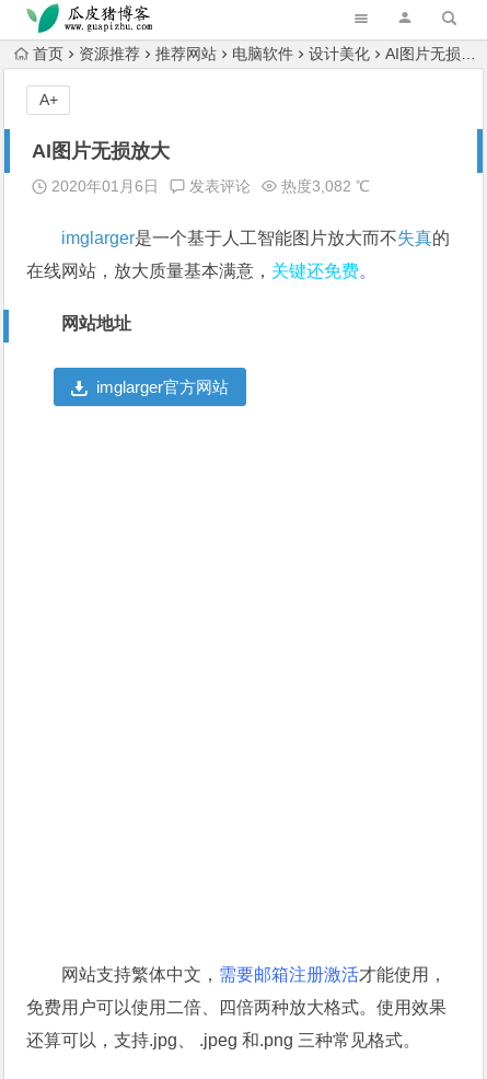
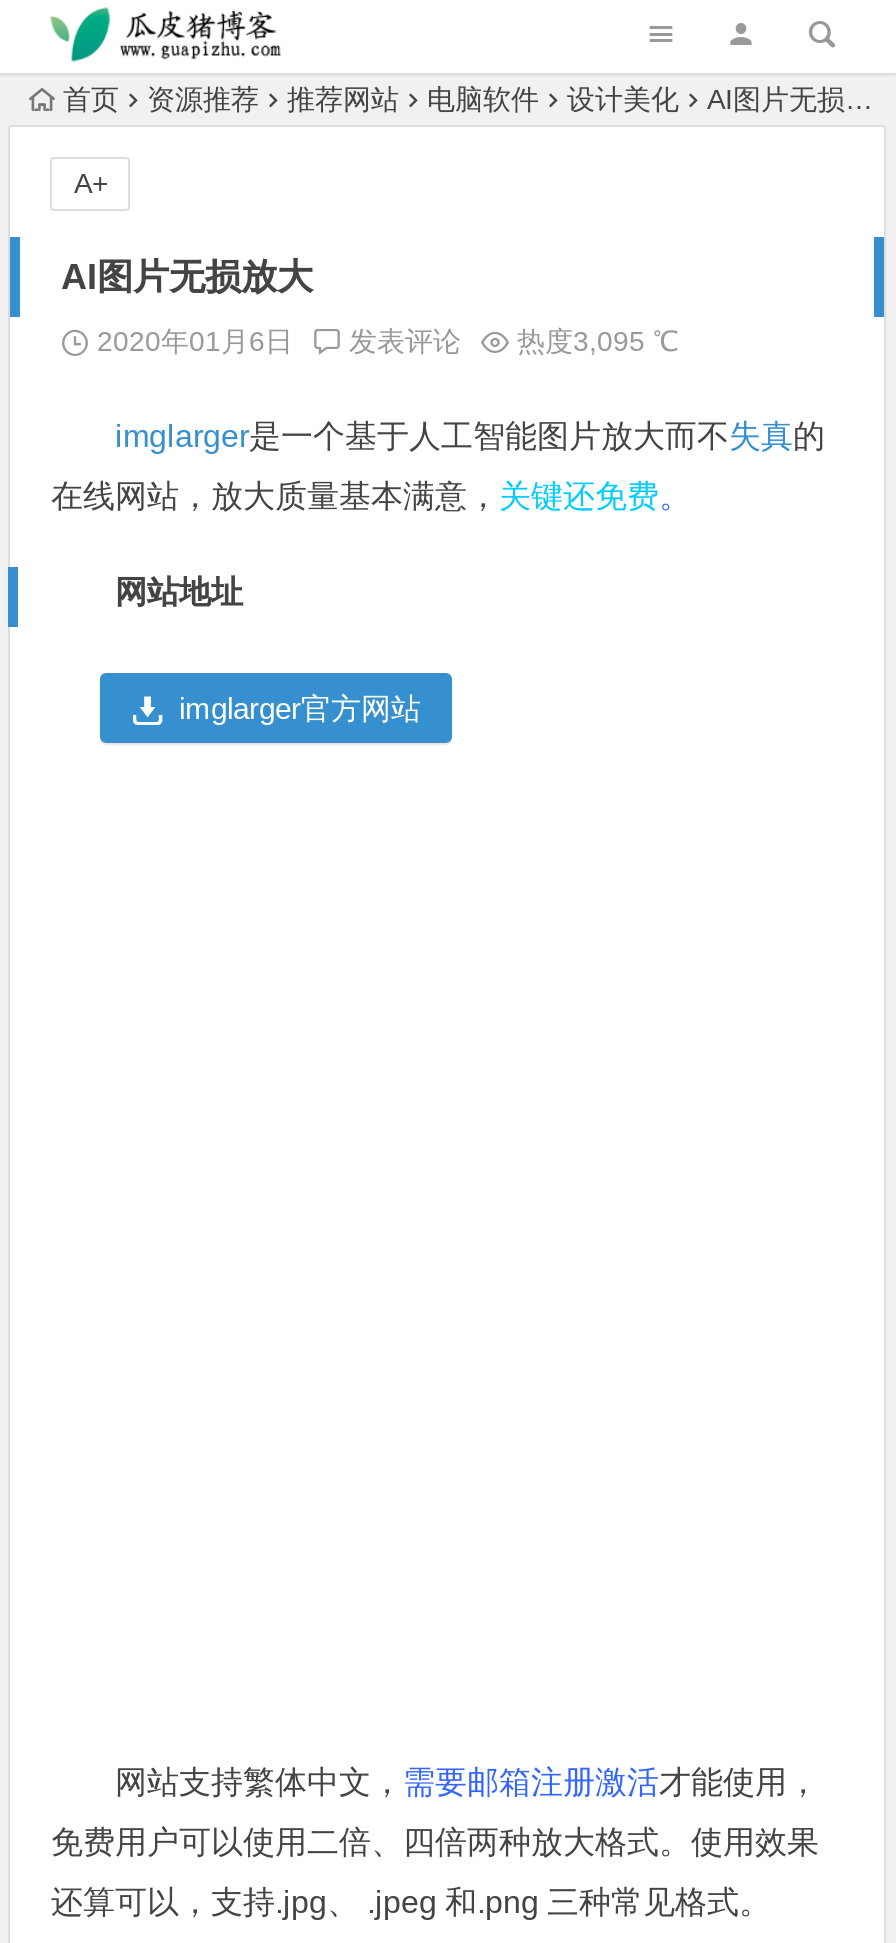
[48,177,370,195] 2020年01月6日 发表评论 热度3,082 ℃ -> [89,325,679,357] 2020年01月6日 发表评论 热度3,095 ℃

